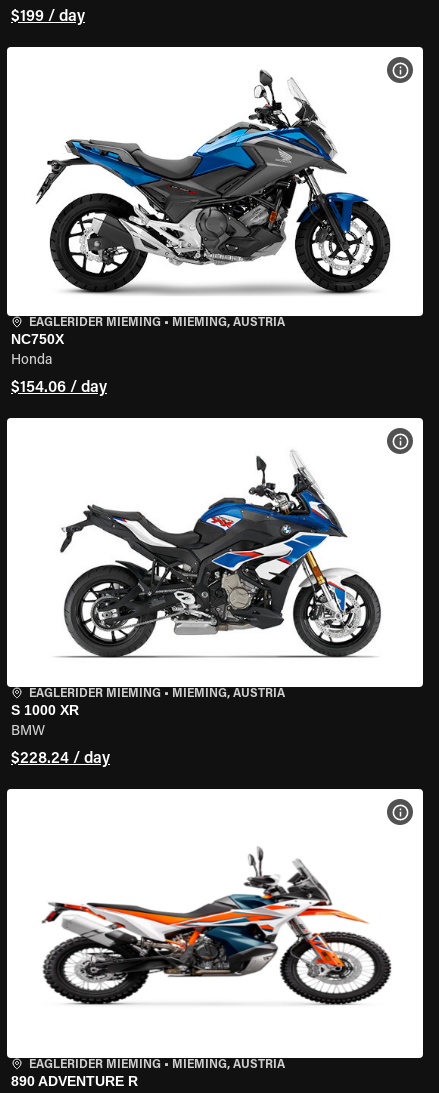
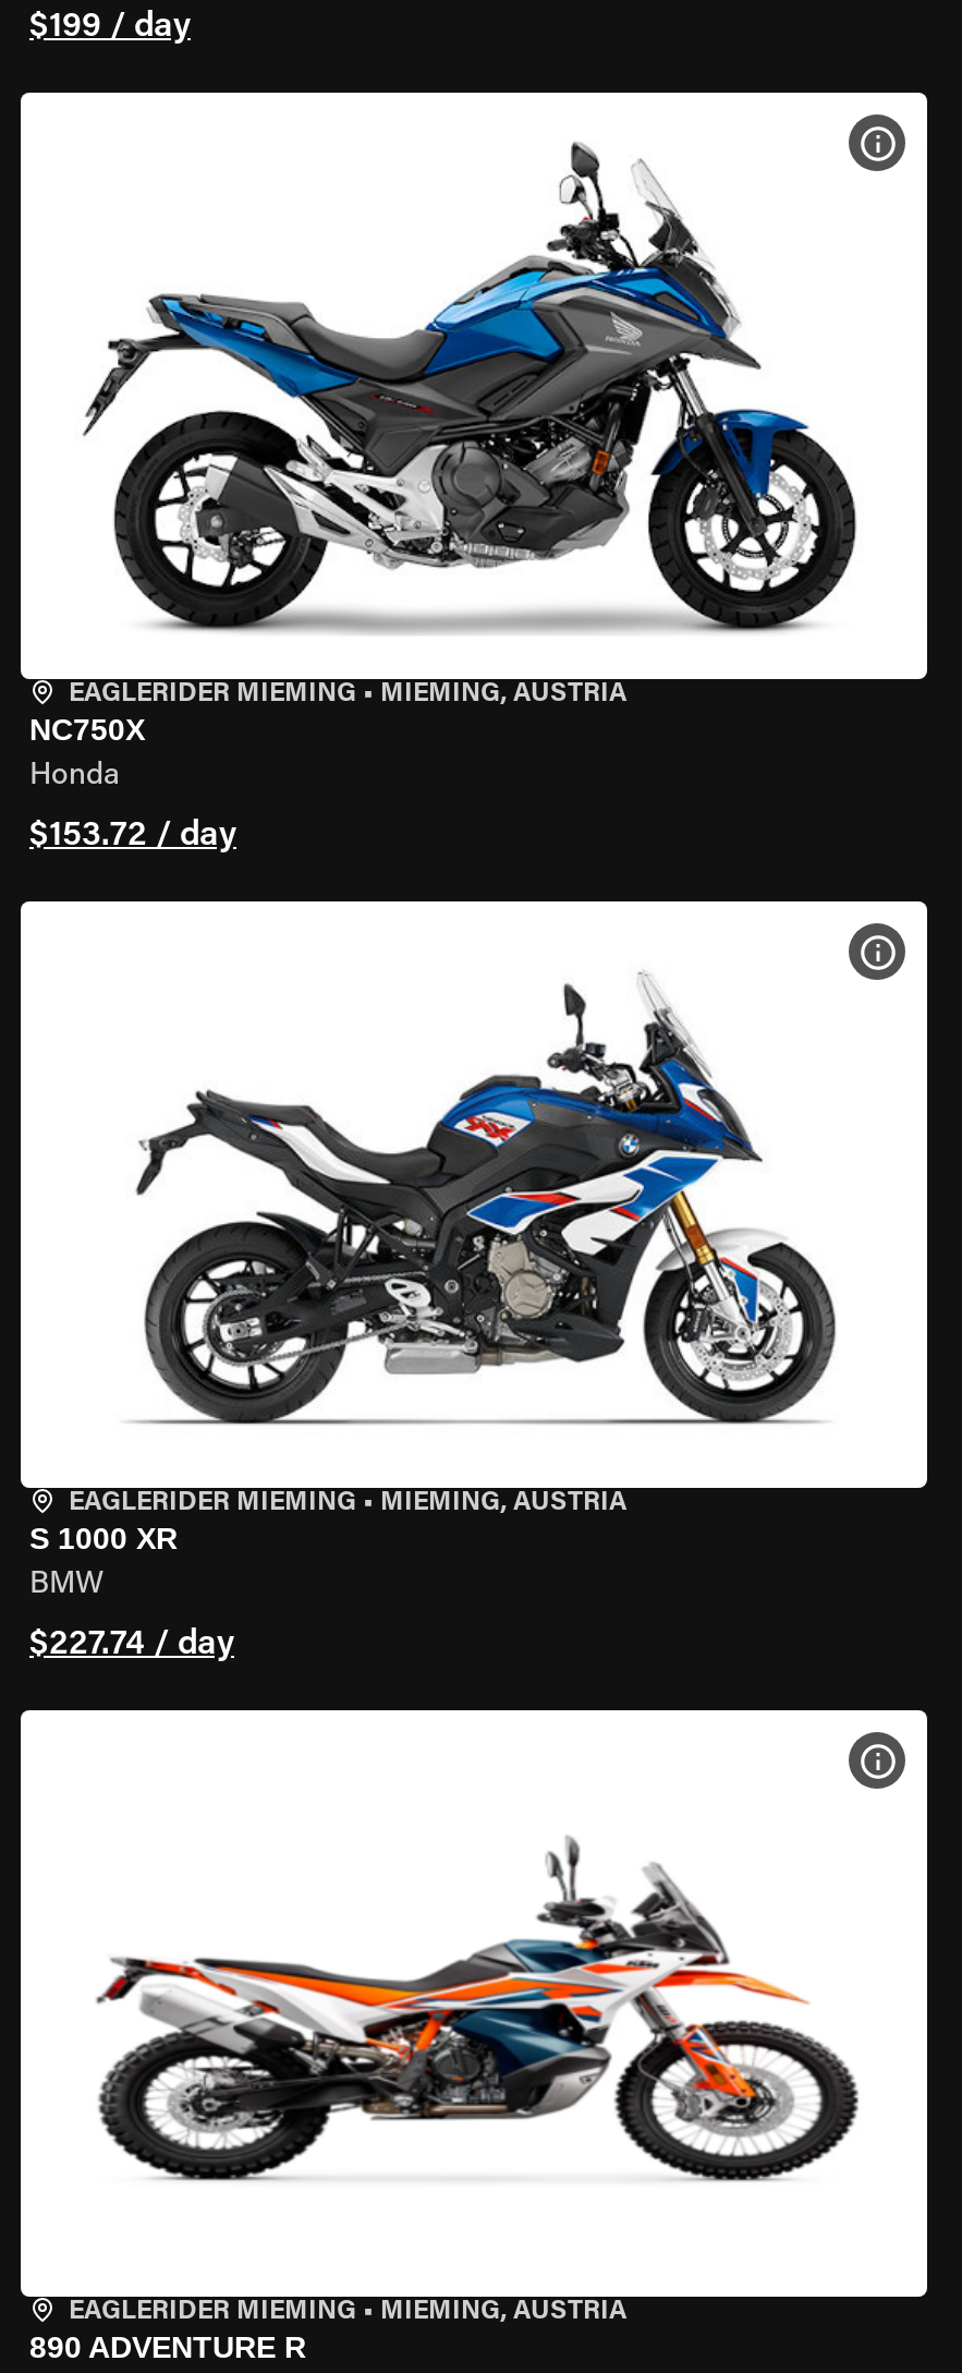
[11,380,107,396] $154.06 / day -> [29,819,236,853] $153.72 / day
[11,751,110,767] $228.24 / day -> [29,1627,234,1662] $227.74 / day

